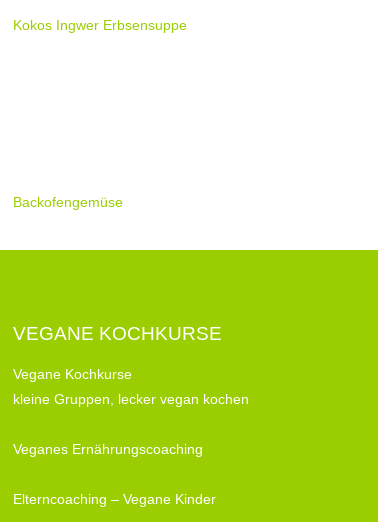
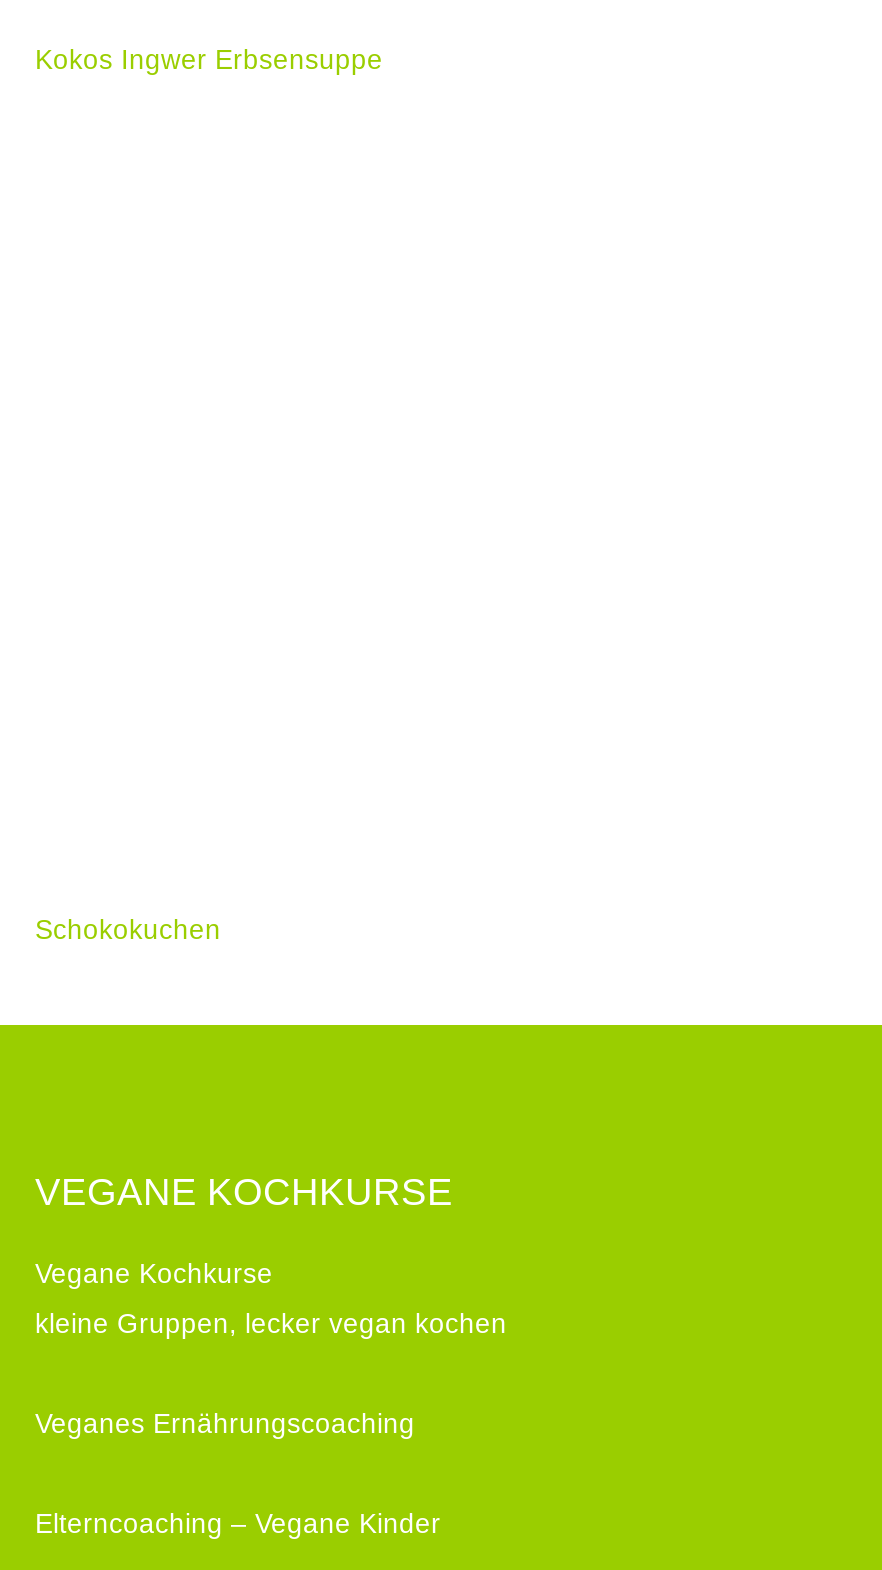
[13,194,123,209] Backofengemüse -> [35,914,221,944] Schokokuchen

